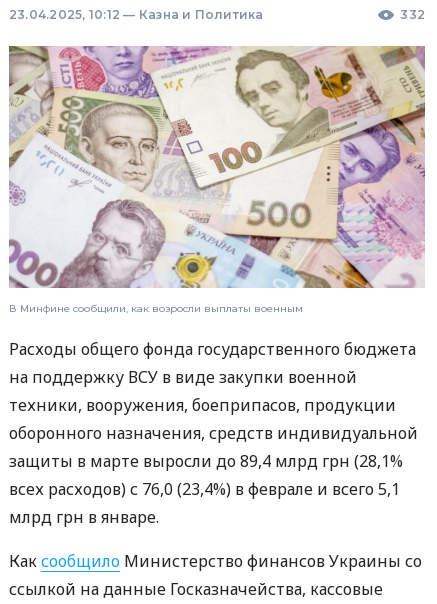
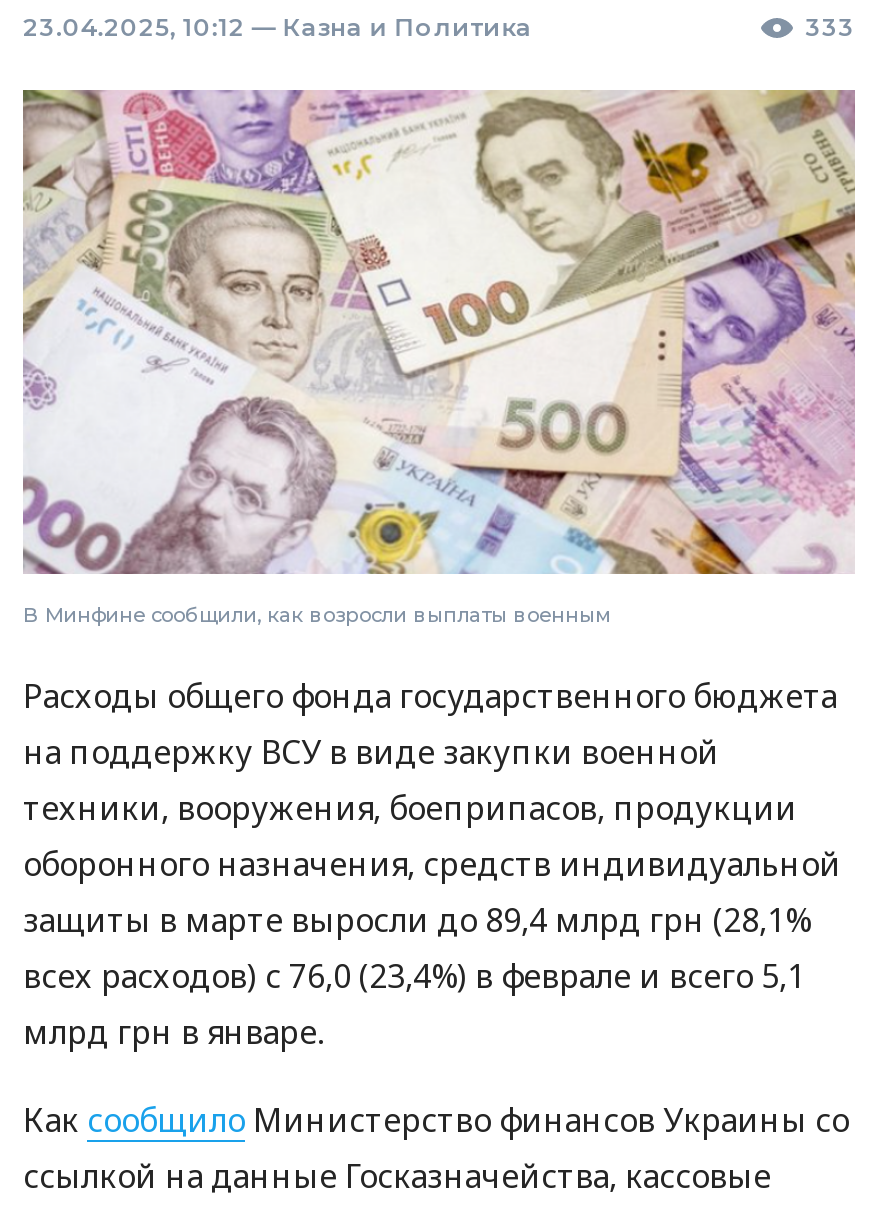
[400,7,425,22] 332 -> [806,12,855,42] 333

